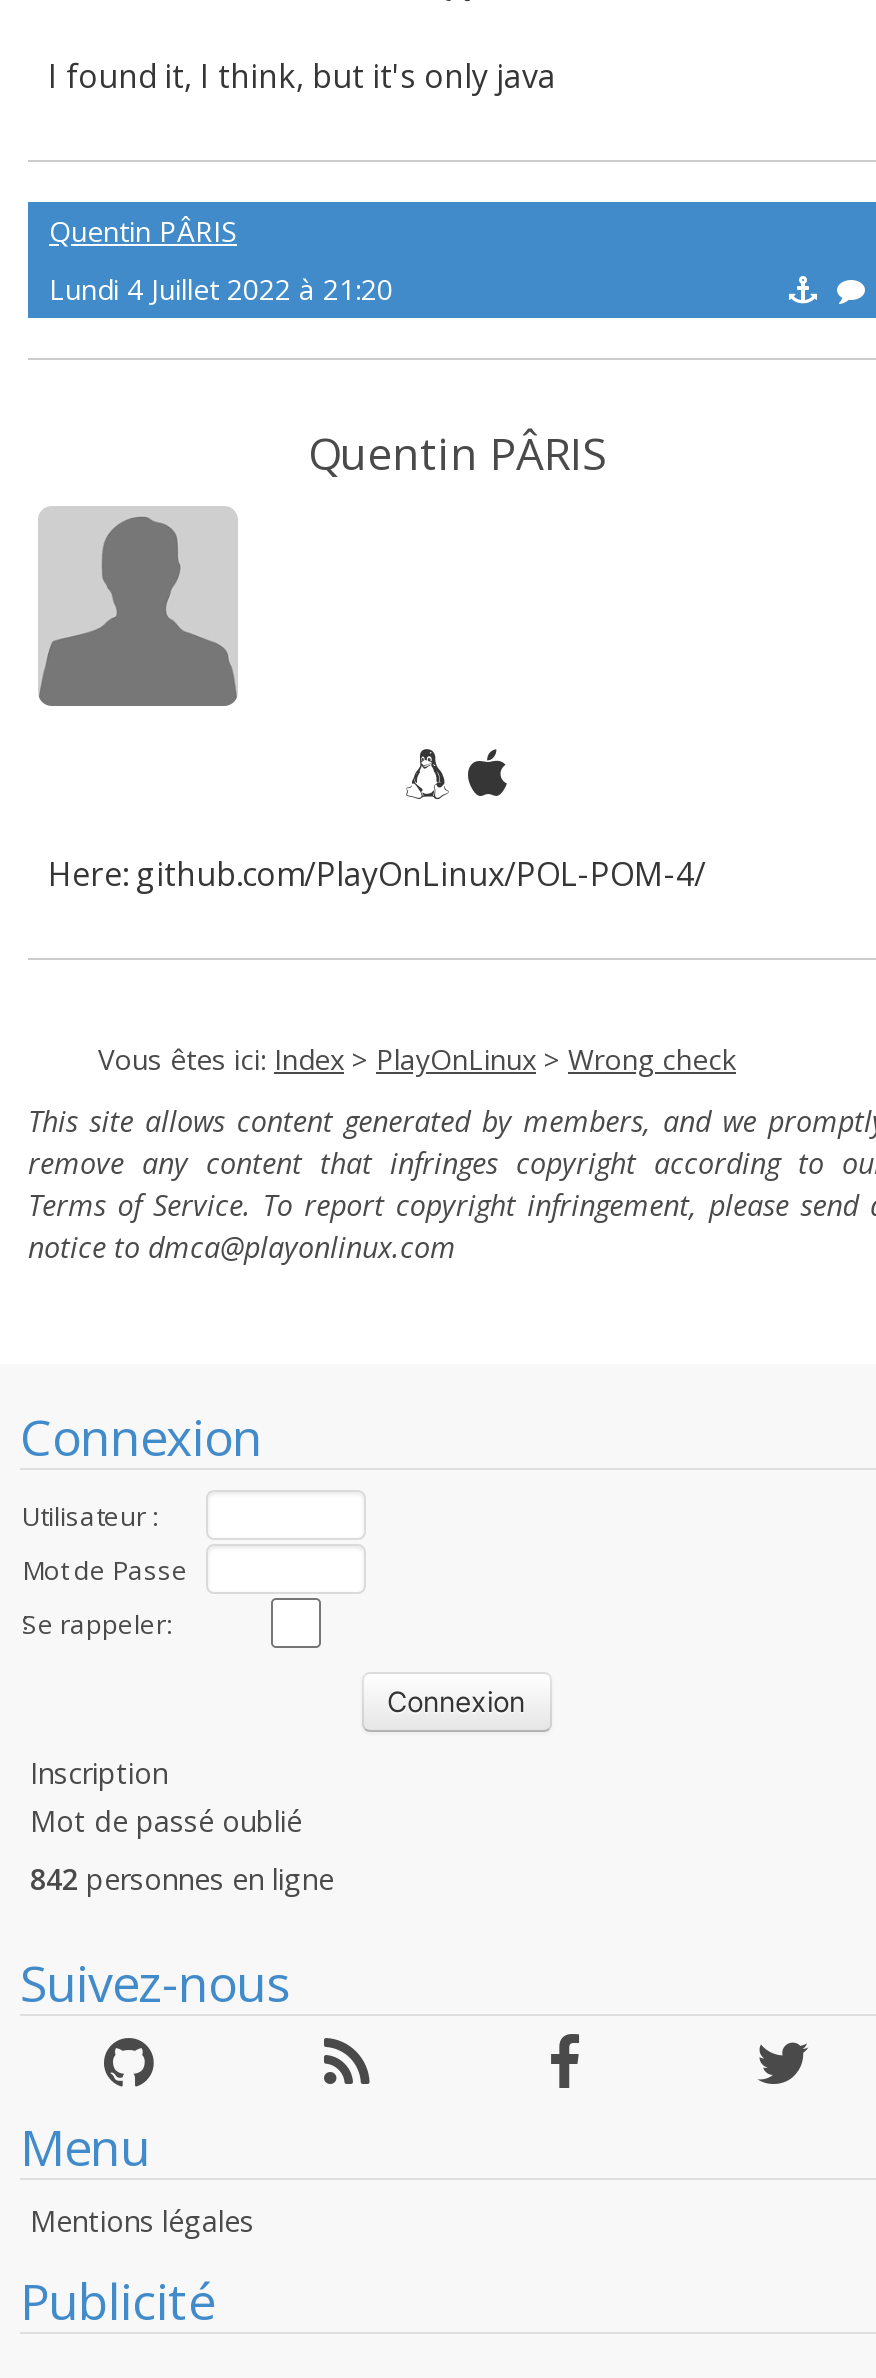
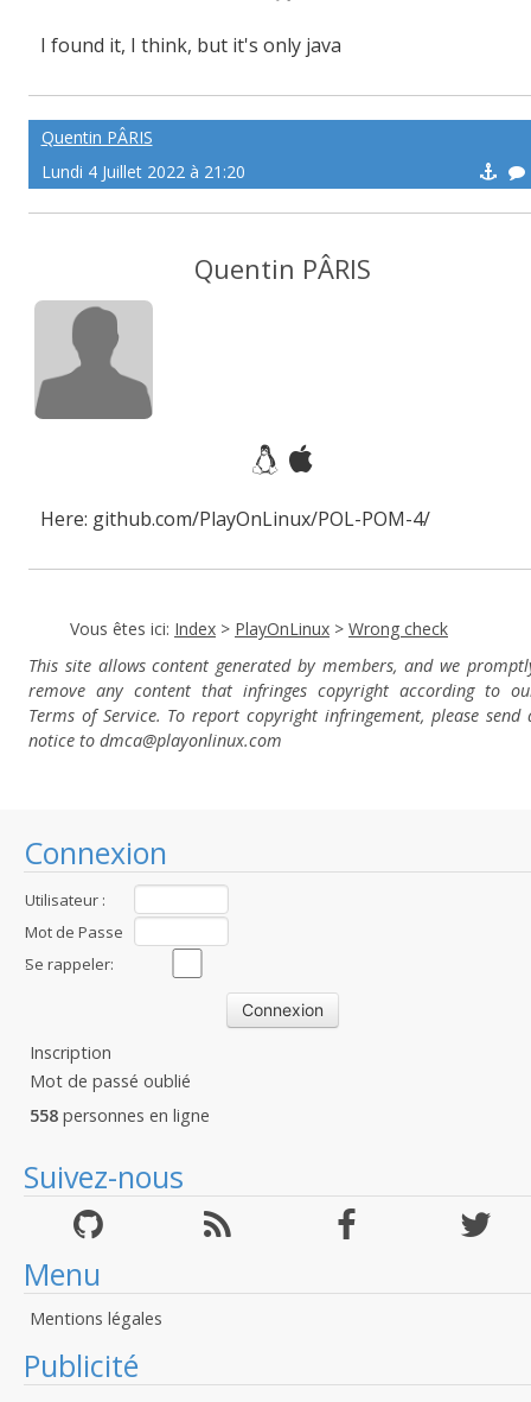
[30,1860,334,1898] 842 personnes en ligne -> [30,1104,210,1127] 558 personnes en ligne

